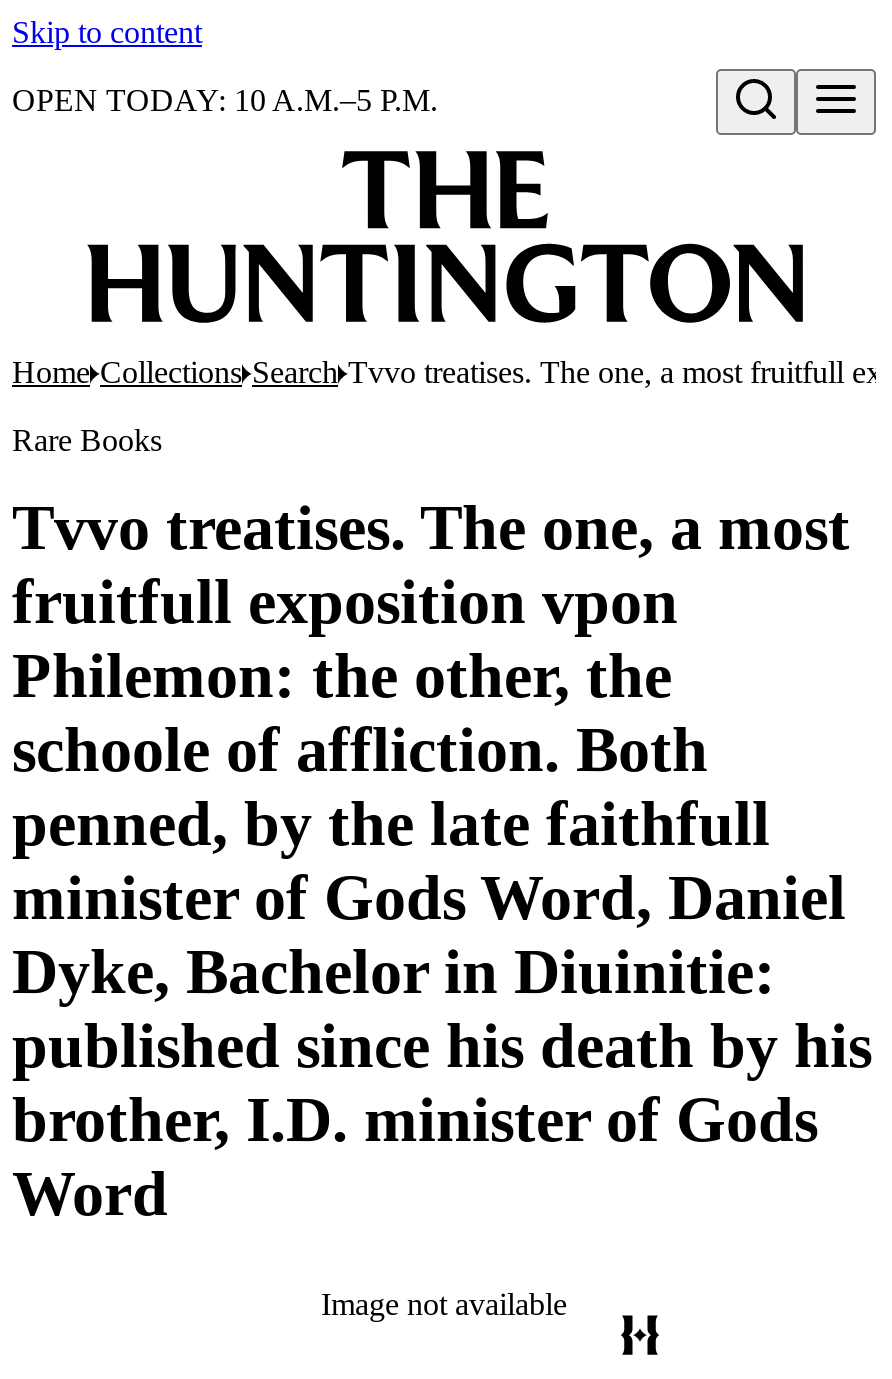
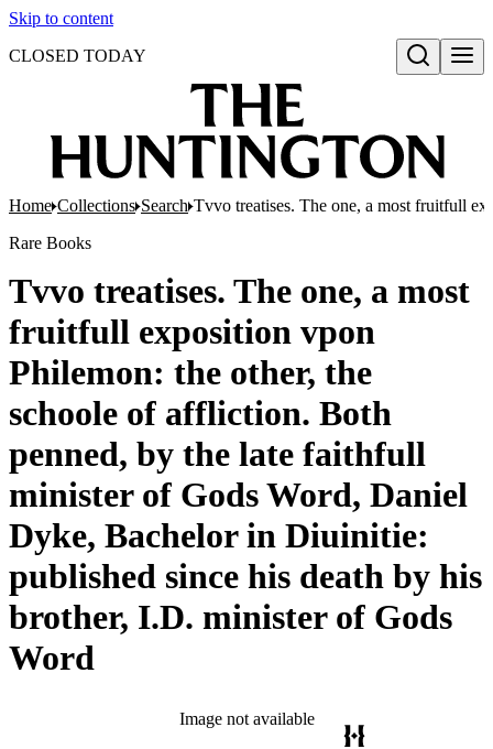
[12,83,438,117] OPEN TODAY: 10 A.M.–5 P.M. -> [9,46,146,65] CLOSED TODAY

